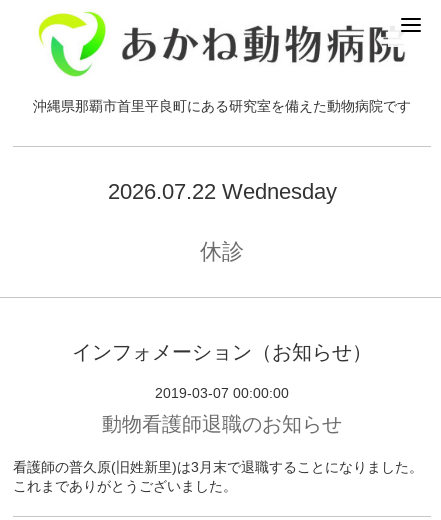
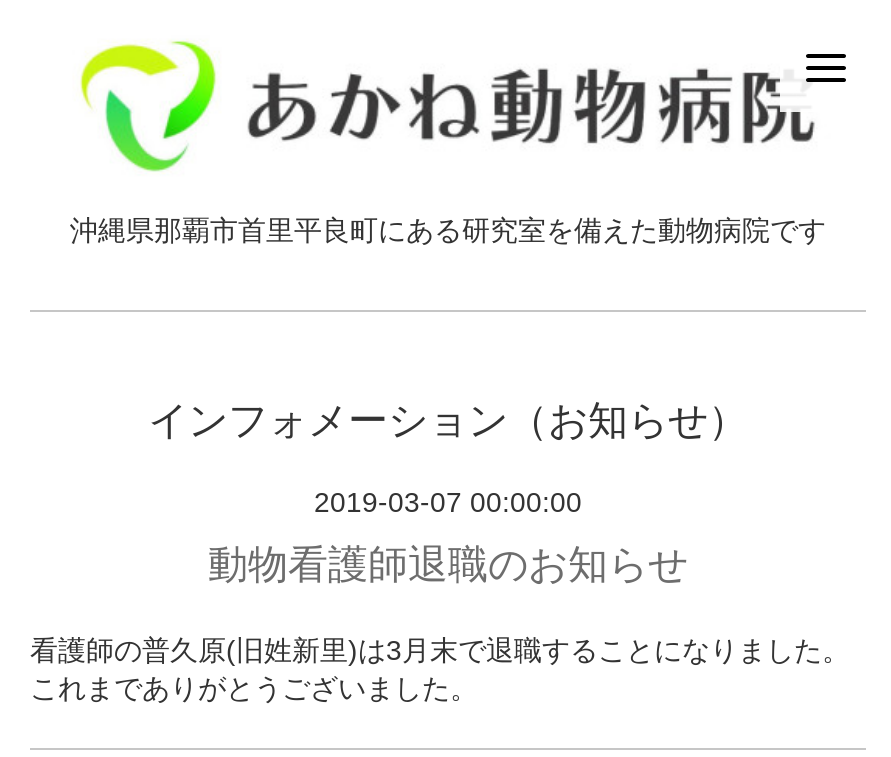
[107,179,336,264] 2026.07.22 Wednesday | 休診 -> none

